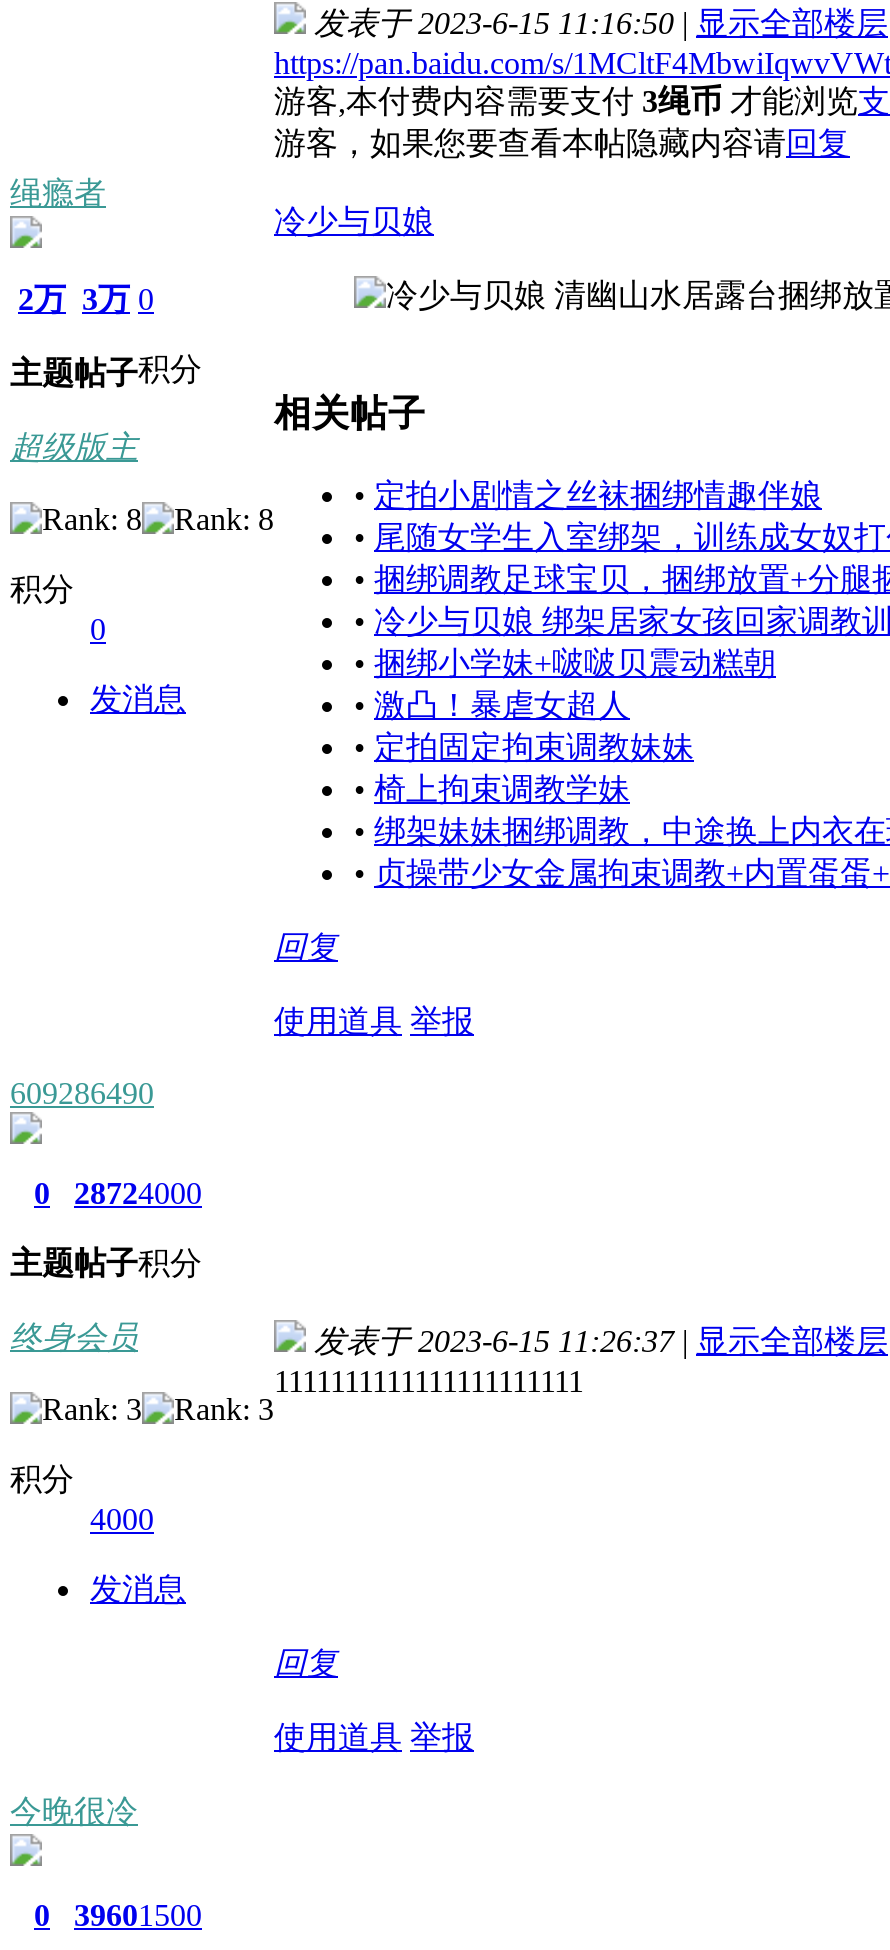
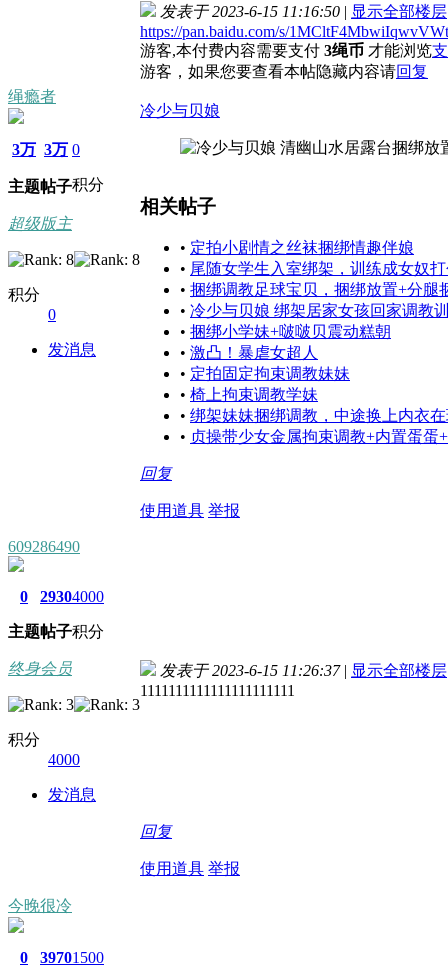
[18,282,154,316] 2万 3万 0 -> [12,141,80,158] 3万 3万 0
[34,1176,202,1210] 0 2872 4000 -> [20,588,104,605] 0 2930 4000
[34,1898,202,1932] 0 3960 1500 -> [20,949,104,966] 0 3970 1500

